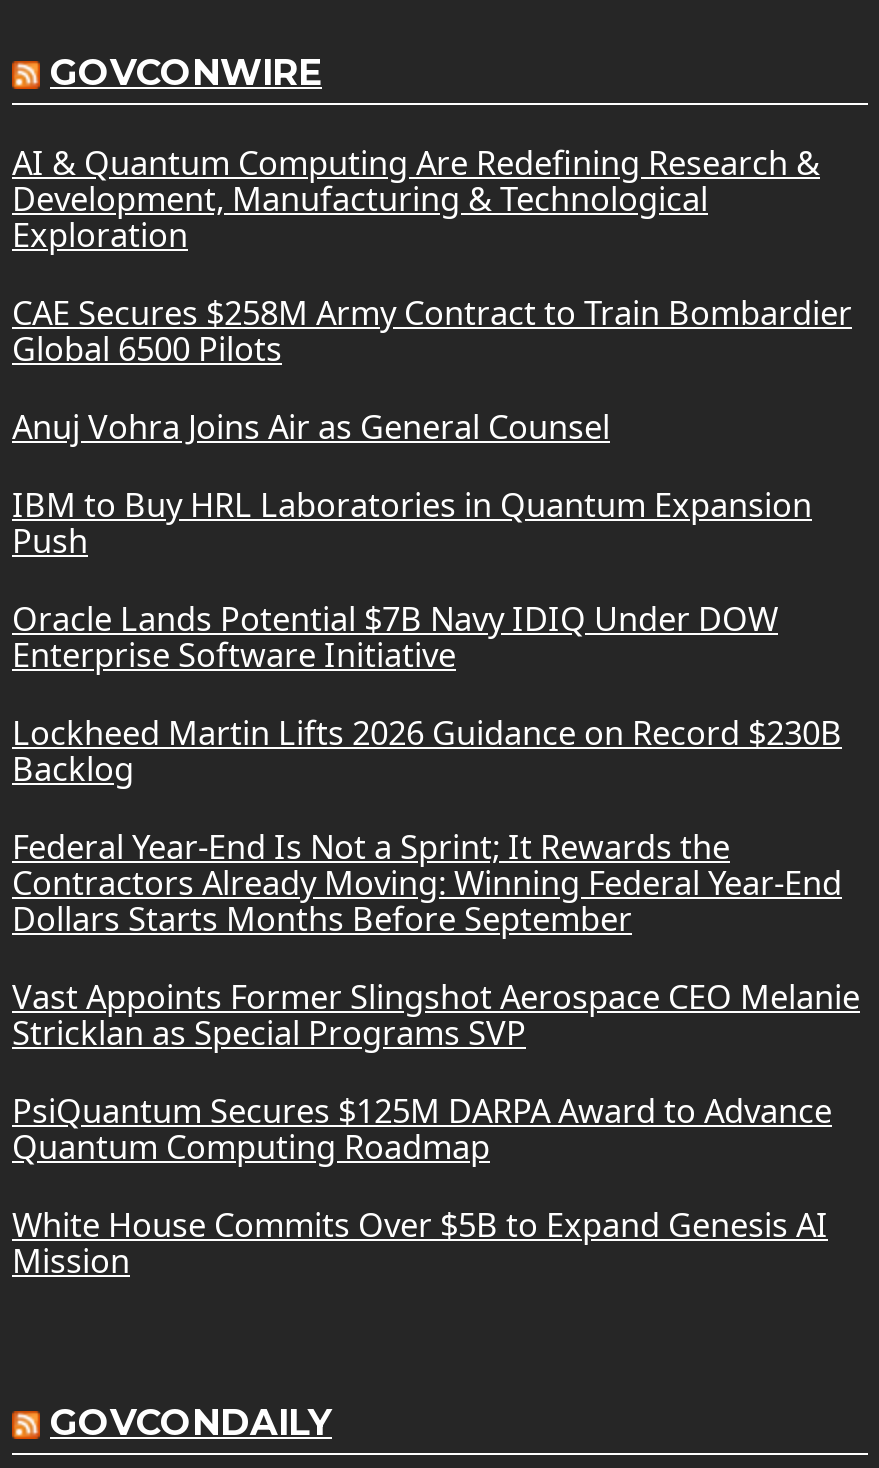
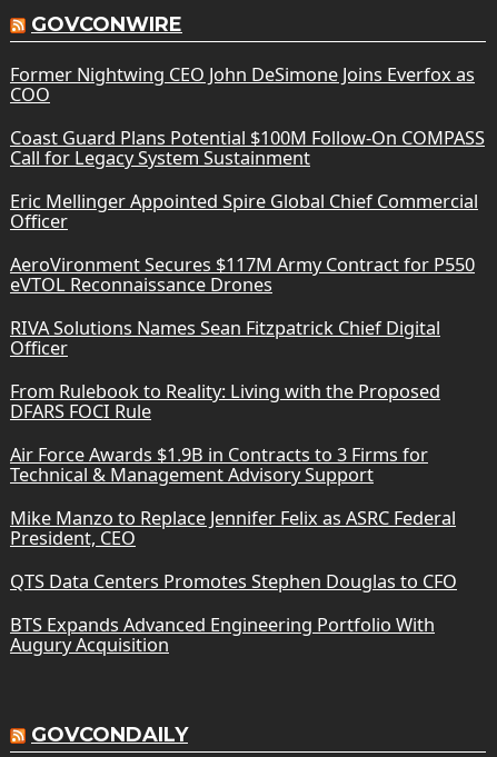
[12,140,820,256] AI & Quantum Computing Are Redefining Research & | Development, Manufacturing & Technological | Exploration -> [10,62,475,106] Former Nightwing CEO John DeSimone Joins Everfox as | COO
[12,290,852,370] CAE Secures $258M Army Contract to Train Bombardier | Global 6500 Pilots -> [10,125,485,170] Coast Guard Plans Potential $100M Follow-On COMPASS | Call for Legacy System Sustainment
[12,404,610,448] Anuj Vohra Joins Air as General Counsel -> [10,188,478,233] Eric Mellinger Appointed Spire Global Chief Commercial | Officer
[12,482,812,562] IBM to Buy HRL Laboratories in Quantum Expansion | Push -> [10,252,475,296] AeroVironment Secures $117M Army Contract for P550 | eVTOL Reconnaissance Drones
[12,596,778,676] Oracle Lands Potential $7B Navy IDIQ Under DOW | Enterprise Software Initiative -> [10,315,440,360] RIVA Solutions Names Sean Fitzpatrick Chief Digital | Officer
[12,710,842,790] Lockheed Martin Lifts 2026 Guidance on Record $230B | Backlog -> [10,378,440,423] From Rulebook to Reality: Living with the Proposed | DFARS FOCI Rule
[12,824,842,940] Federal Year-End Is Not a Sprint; It Rewards the | Contractors Already Moving: Winning Federal Year-End | Dollars Starts Months Before September -> [10,442,428,486] Air Force Awards $1.9B in Contracts to 3 Firms for | Technical & Management Advisory Support
[12,974,860,1054] Vast Appoints Former Slingshot Aerospace CEO Melanie | Stricklan as Special Programs SVP -> [10,505,456,550] Mike Manzo to Replace Jennifer Felix as ASRC Federal | President, CEO
[12,1088,832,1168] PsiQuantum Secures $125M DARPA Award to Advance | Quantum Computing Roadmap -> [10,569,457,593] QTS Data Centers Promotes Stephen Douglas to CFO
[12,1202,828,1282] White House Commits Over $5B to Expand Genesis AI | Mission -> [10,612,435,656] BTS Expands Advanced Engineering Portfolio With | Augury Acquisition

